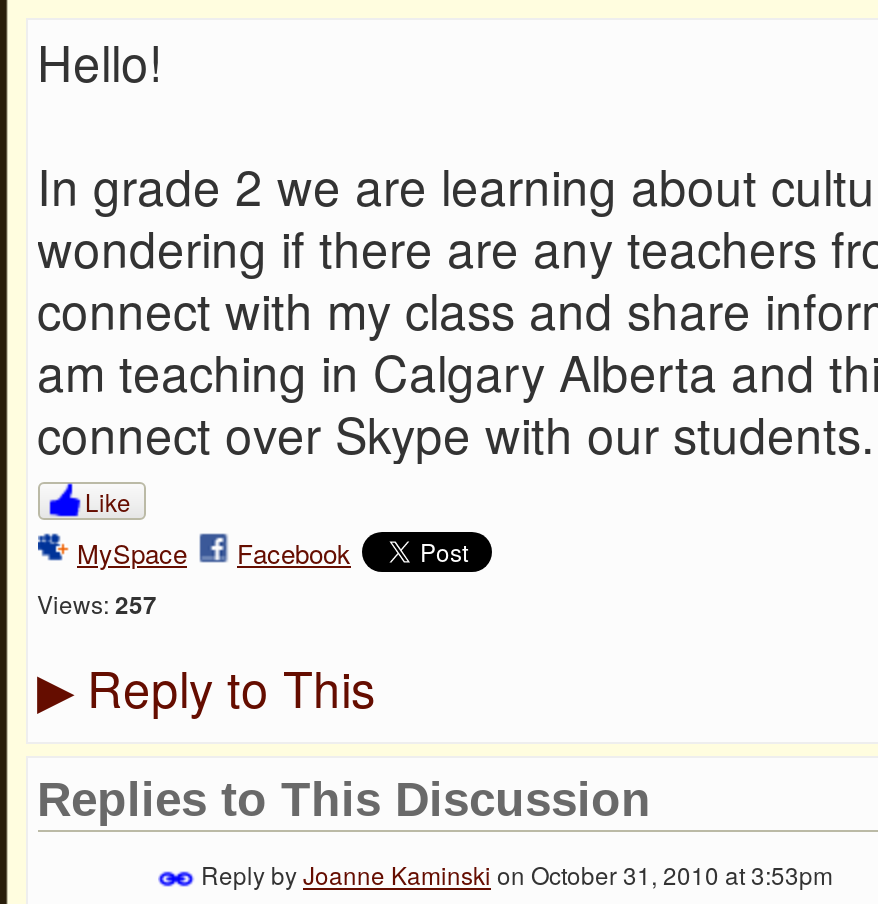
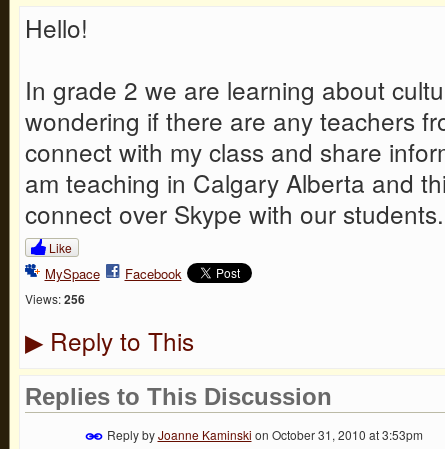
[37,586,157,622] Views: 257 -> [24,290,84,308] Views: 256

